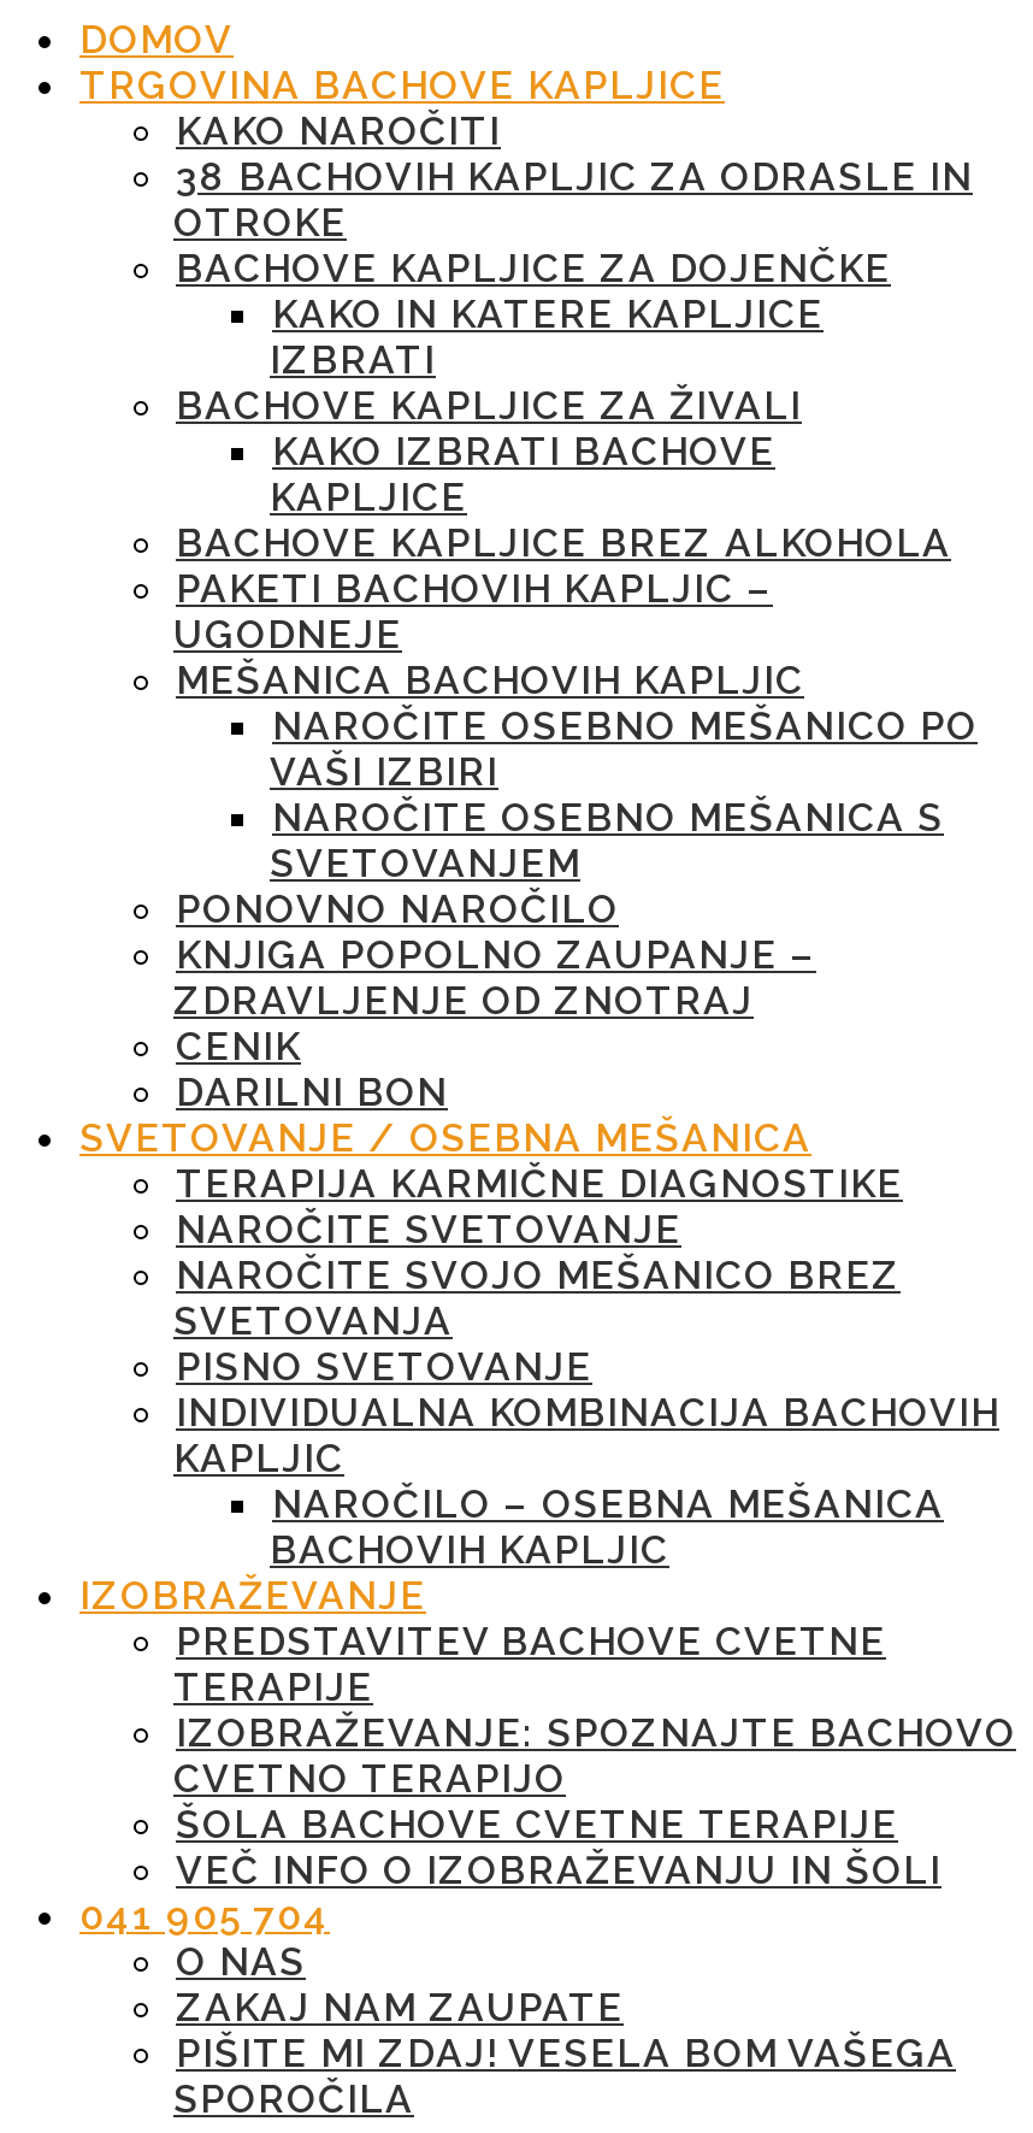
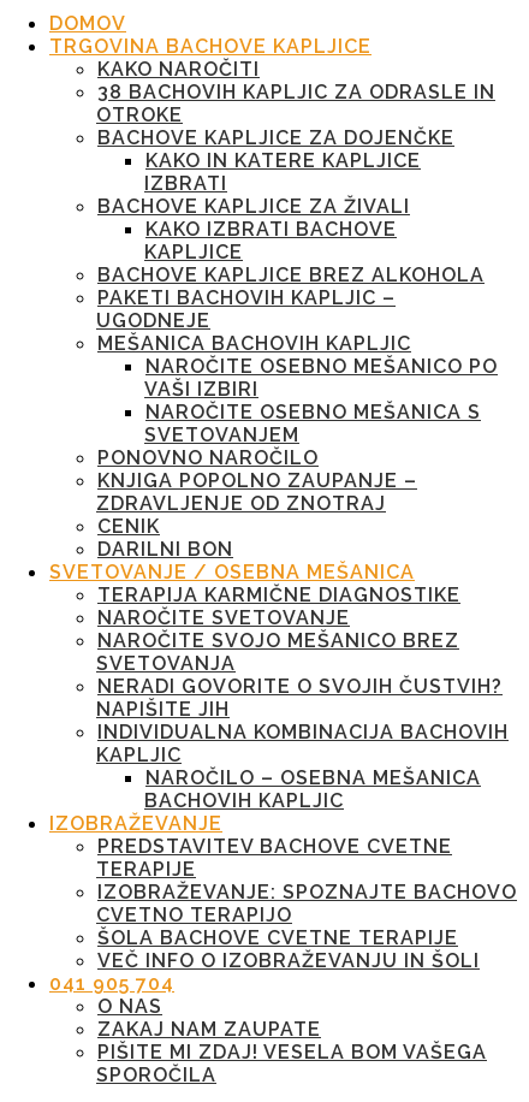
[176,1344,592,1390] PISNO SVETOVANJE -> [96,675,503,721] NERADI GOVORITE O SVOJIH ČUSTVIH? | NAPIŠITE JIH

